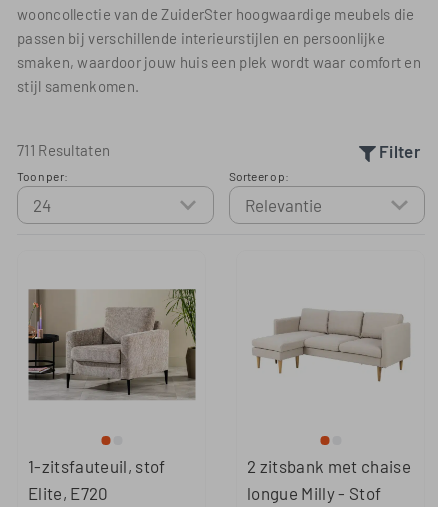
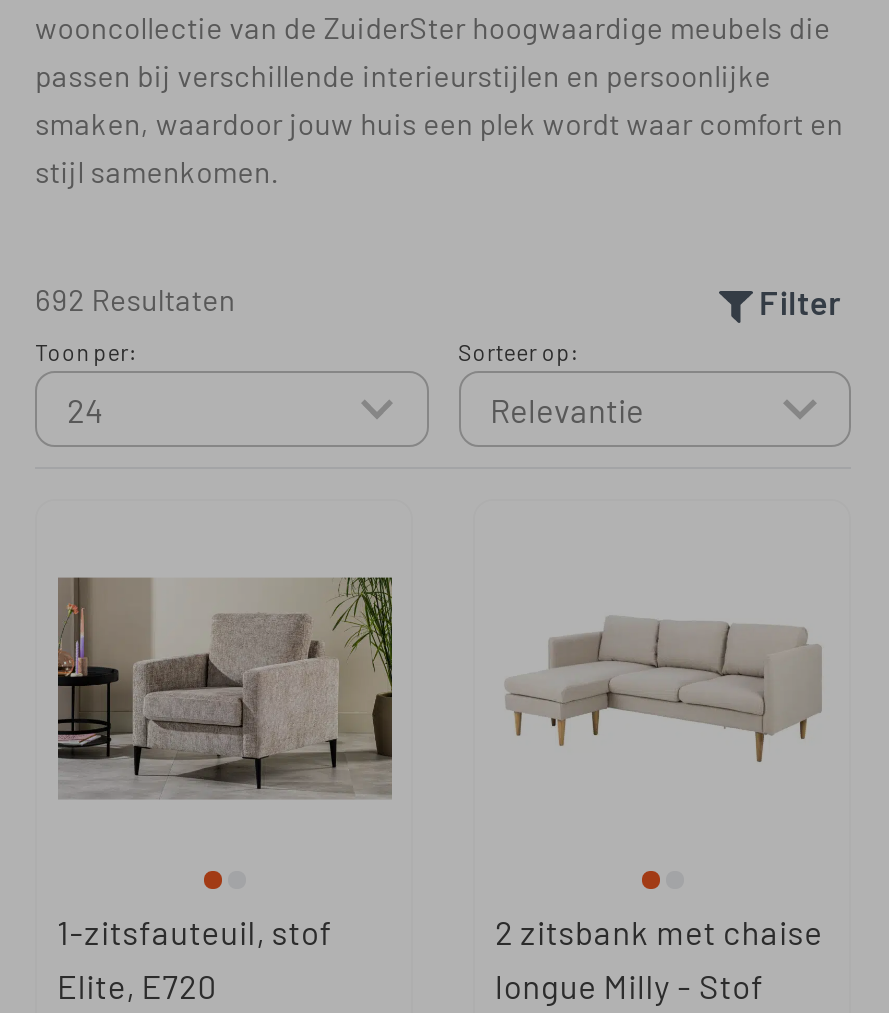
[17,141,110,159] 711 Resultaten -> [35,281,235,317] 692 Resultaten

